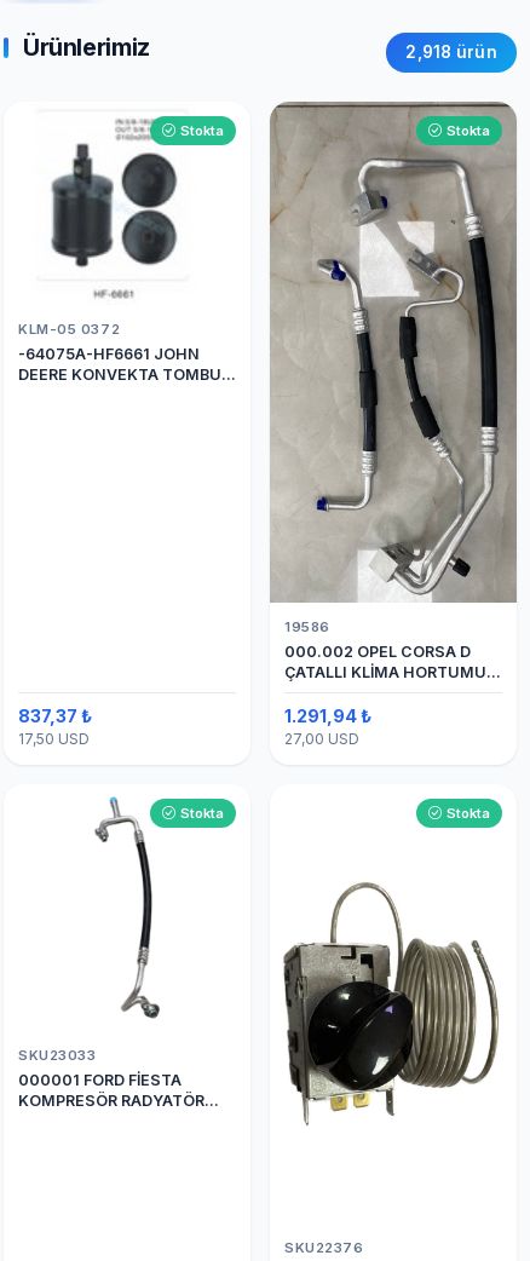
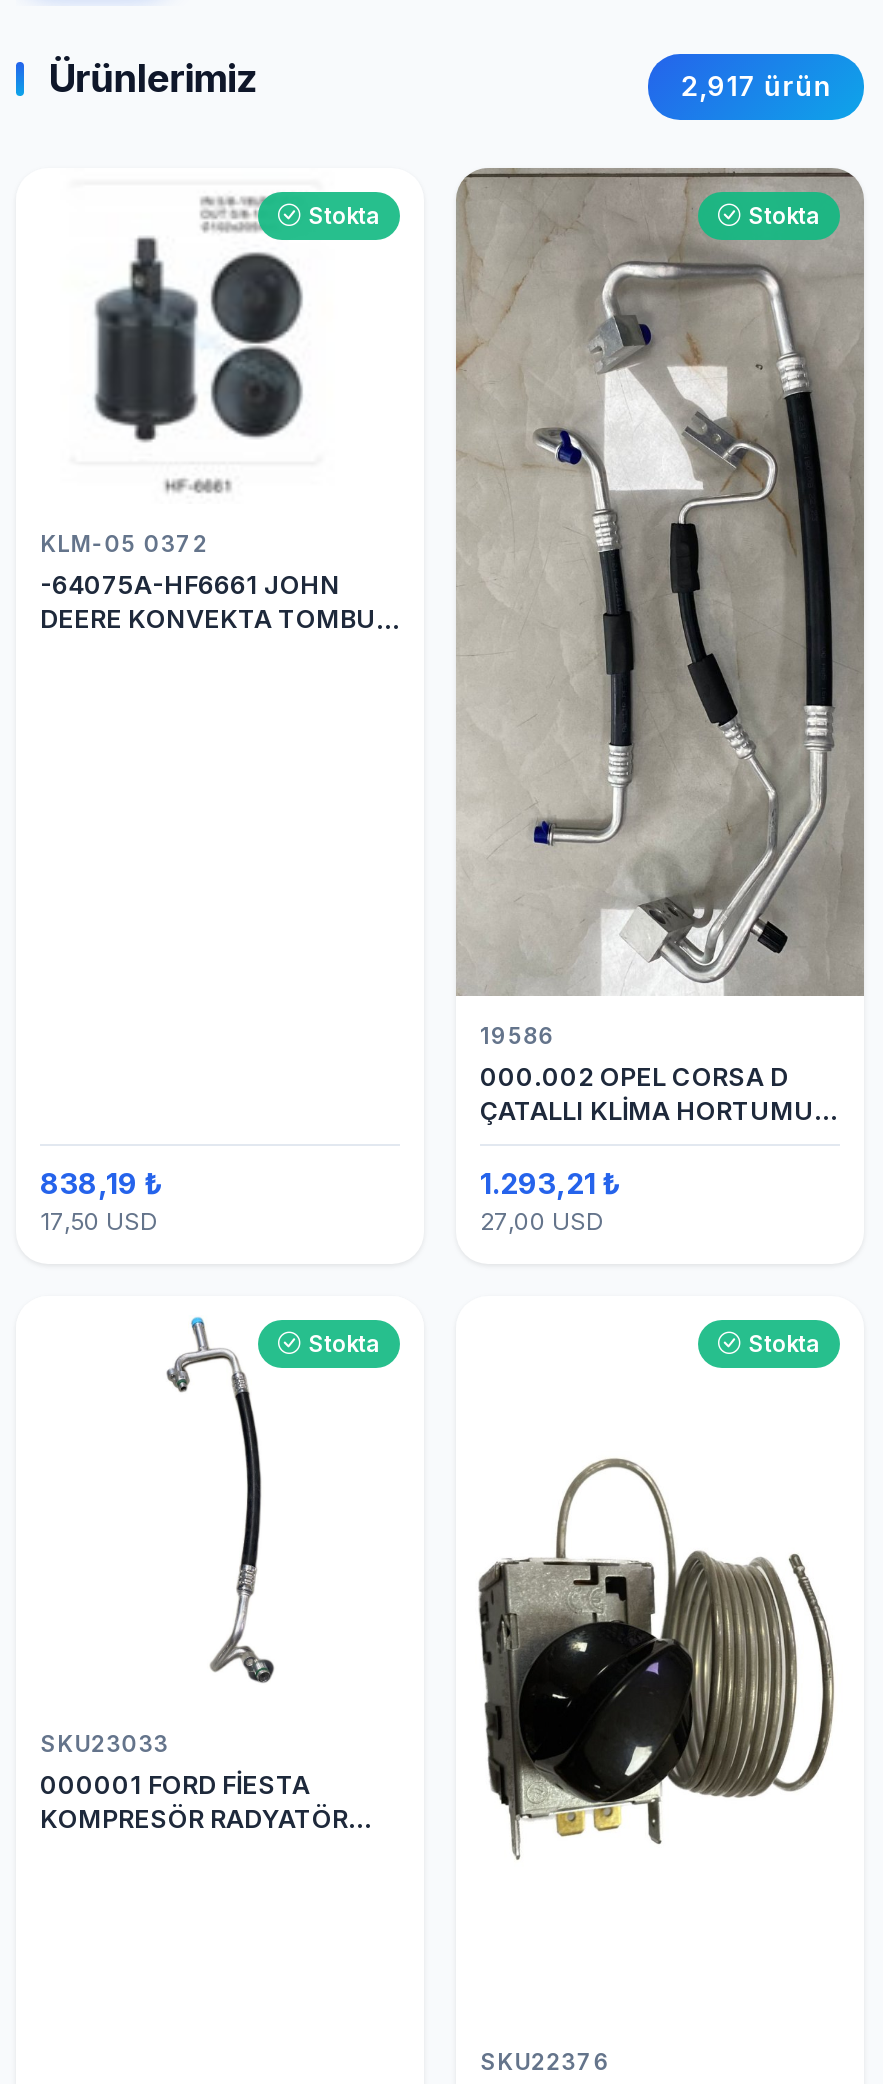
[406,43,497,62] 2,918 ürün -> [681,71,832,103] 2,917 ürün
[18,706,92,726] 837,37 ₺ -> [40,1166,162,1200] 838,19 ₺
[284,706,371,726] 1.291,94 ₺ -> [480,1166,620,1200] 1.293,21 ₺

